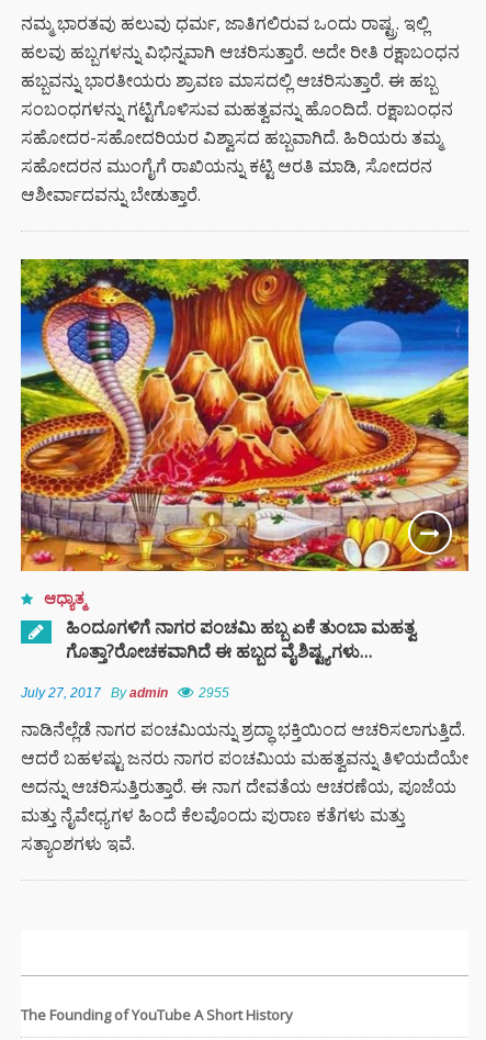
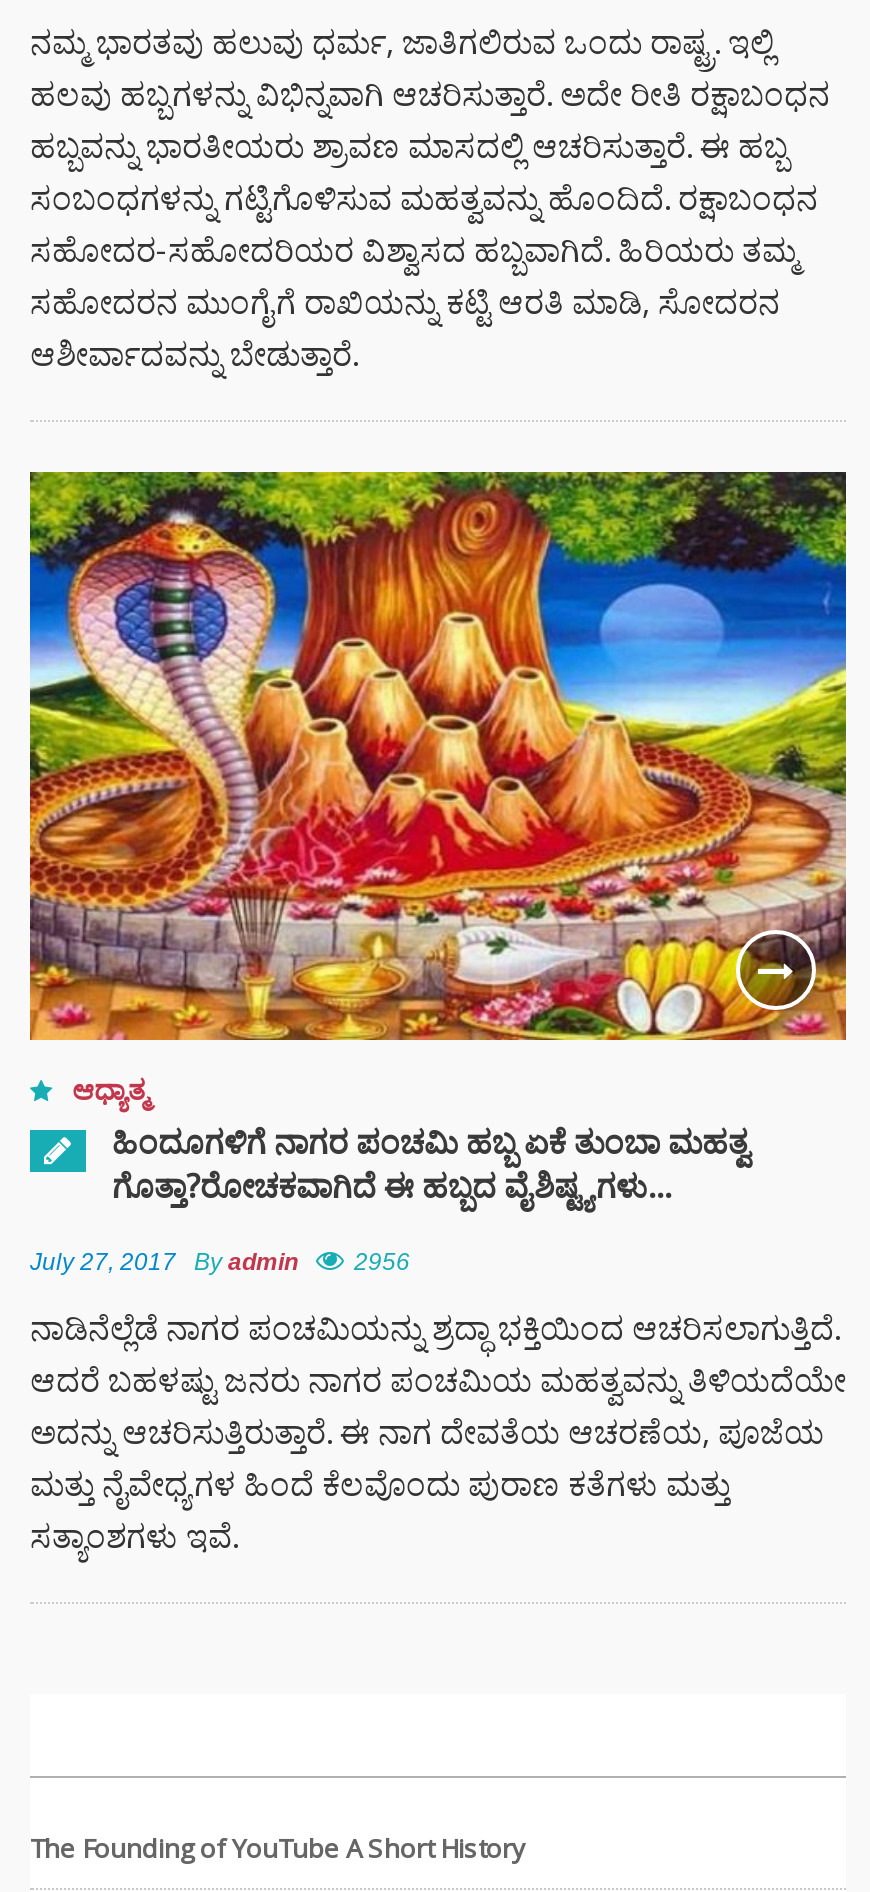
[21,685,229,701] July 27, 2017 By admin 2955 -> [30,1248,410,1276] July 27, 2017 By admin 2956

